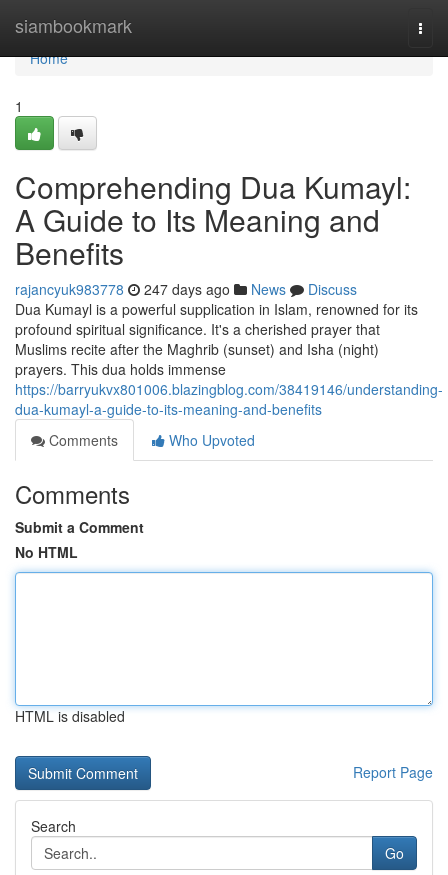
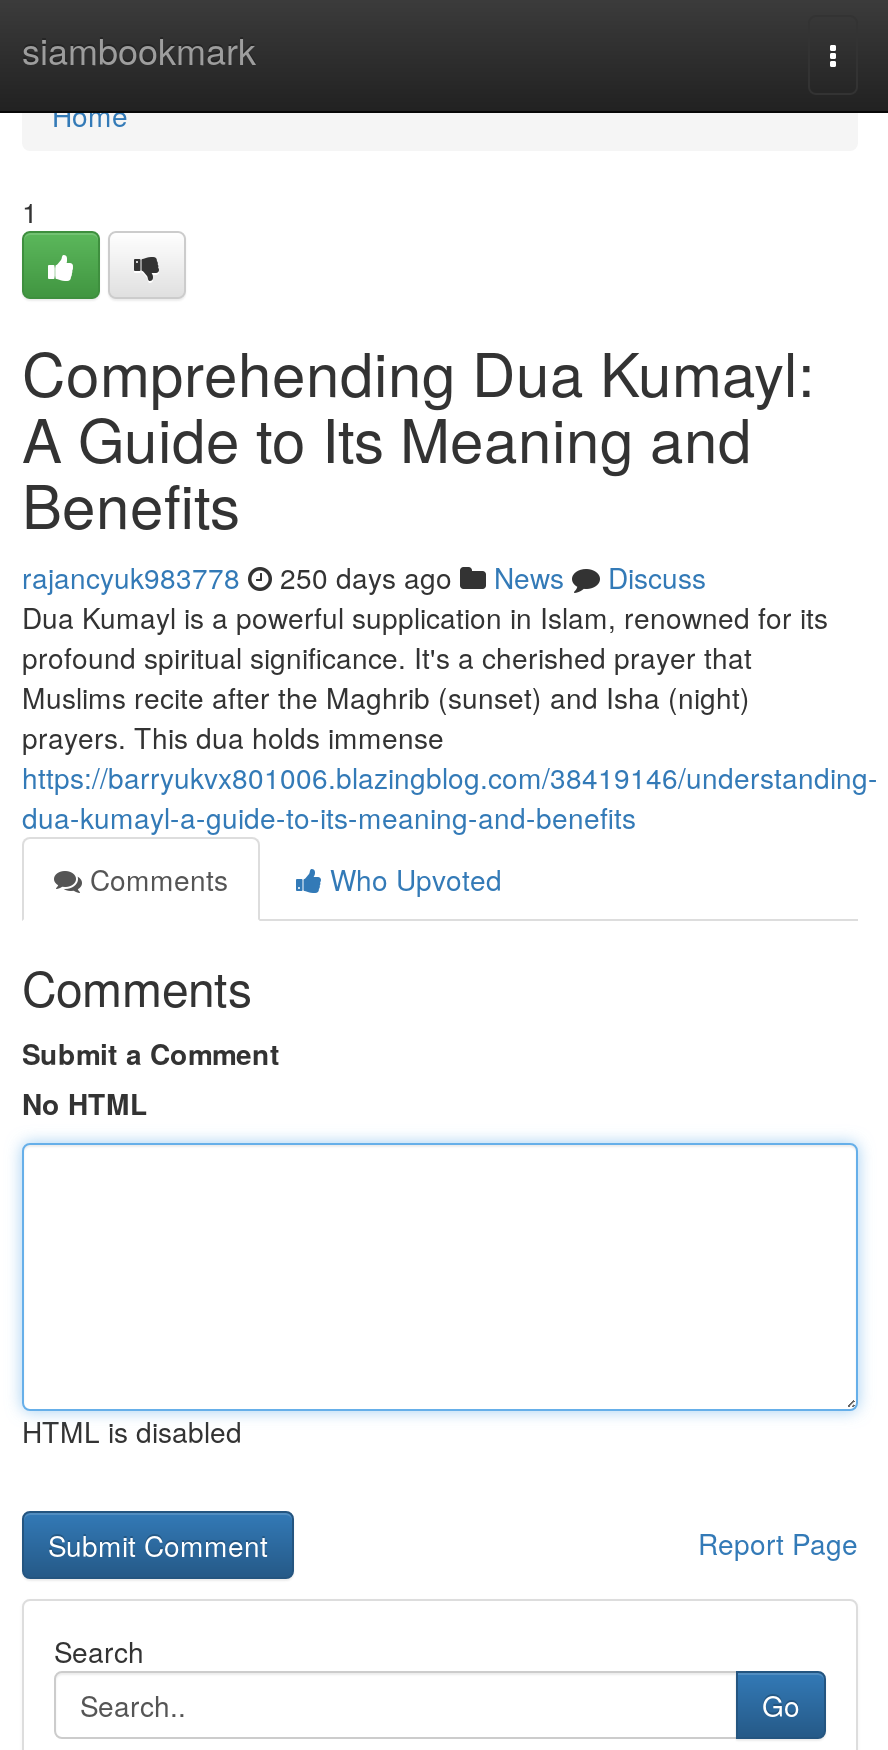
[15,279,357,299] rajancyuk983778 247 days ago News Discuss -> [22,557,706,597] rajancyuk983778 250 days ago News Discuss

